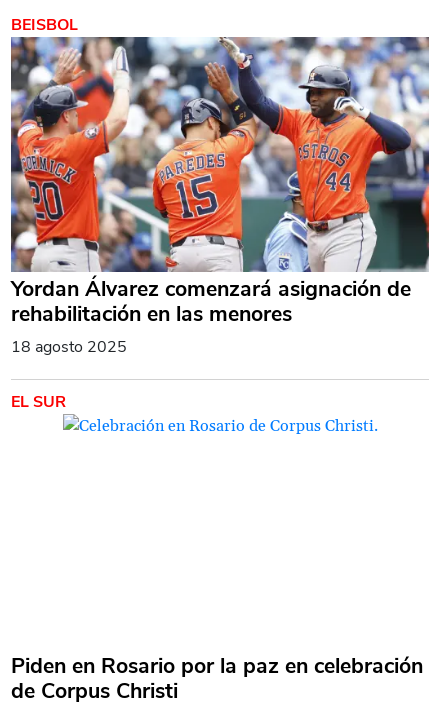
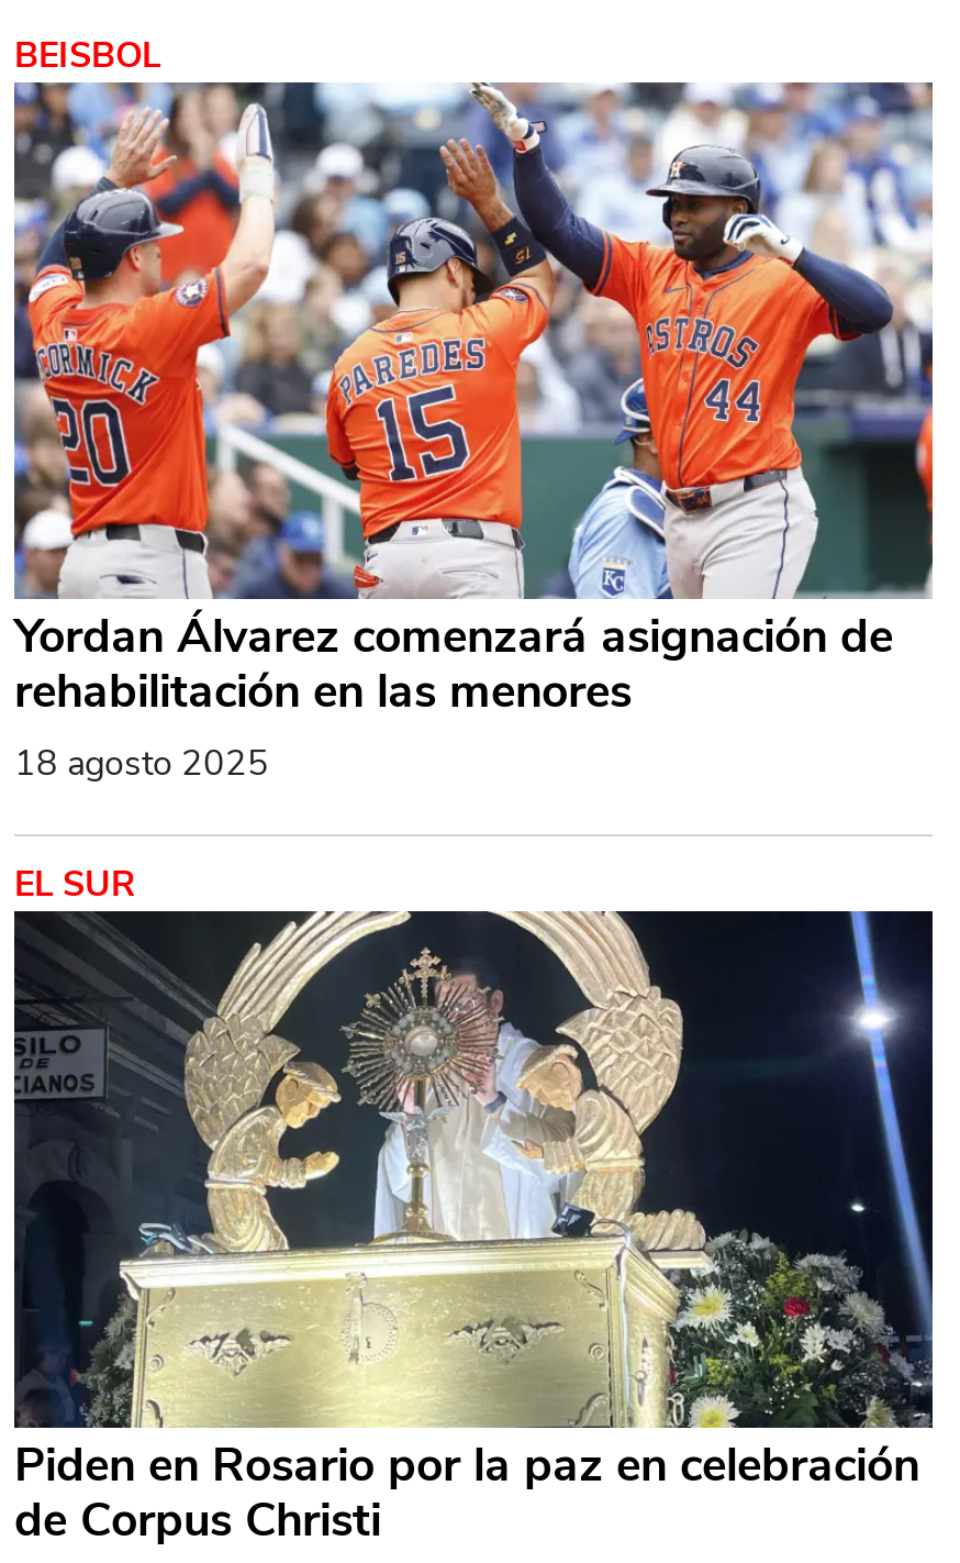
none -> [12,909,935,1430] [image]

